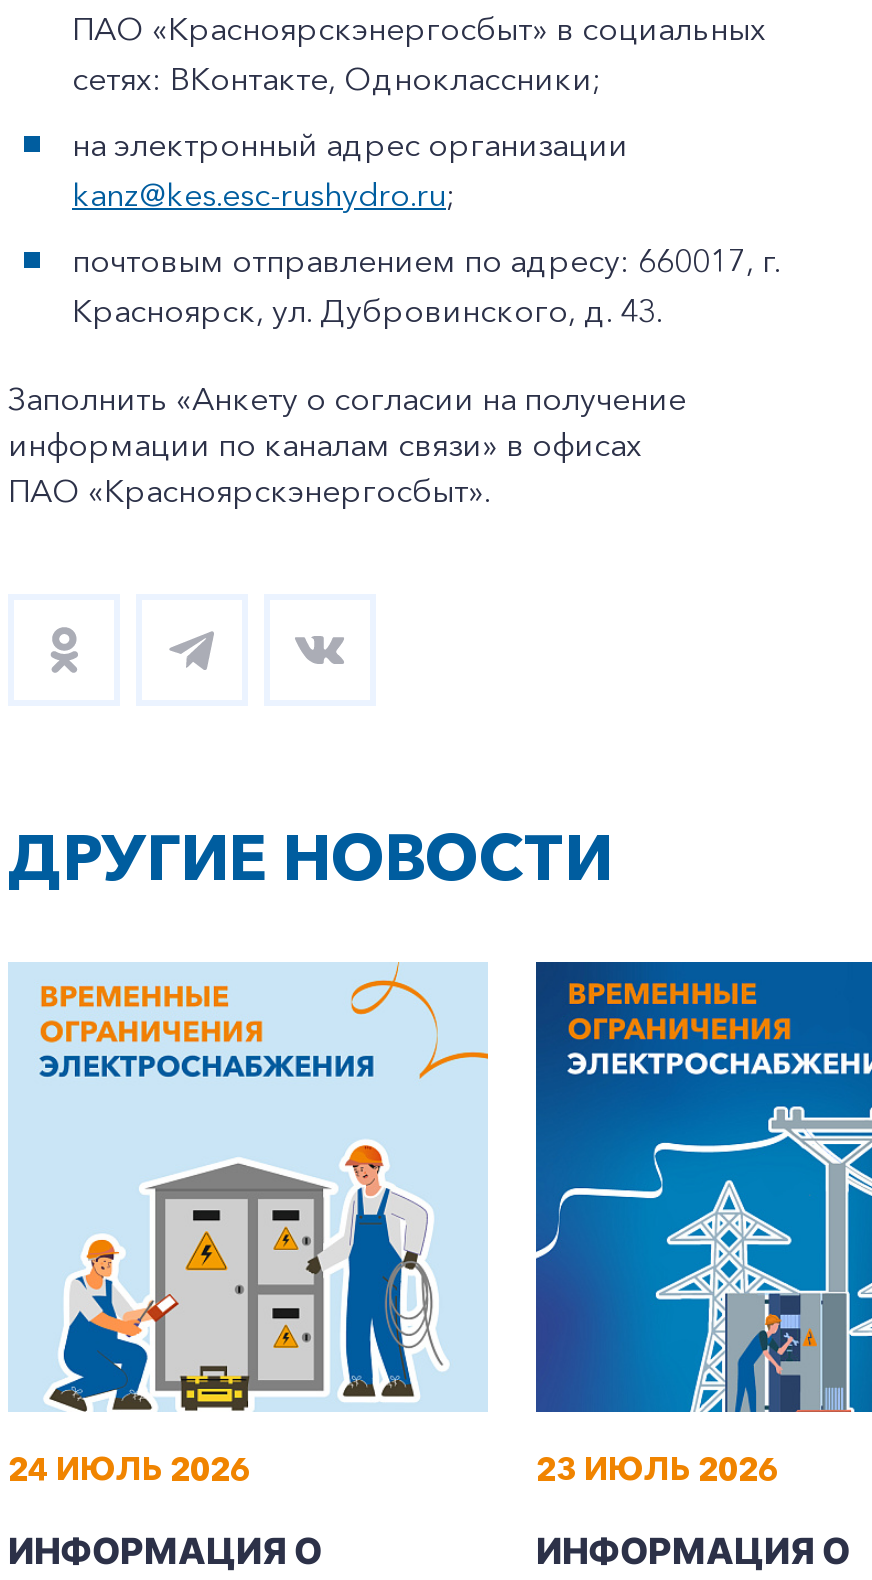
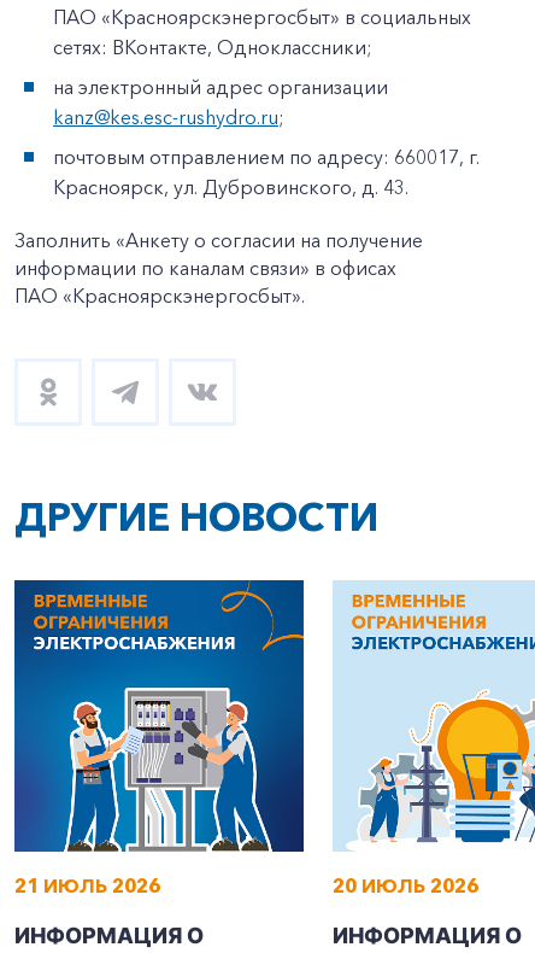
[8,962,488,1488] [image] | 24 ИЮЛЬ 2026 -> [13,579,305,898] [image] | 21 ИЮЛЬ 2026
[534,960,866,1488] [image] | 23 ИЮЛЬ 2026 -> [333,580,531,898] [image] | 20 ИЮЛЬ 2026

